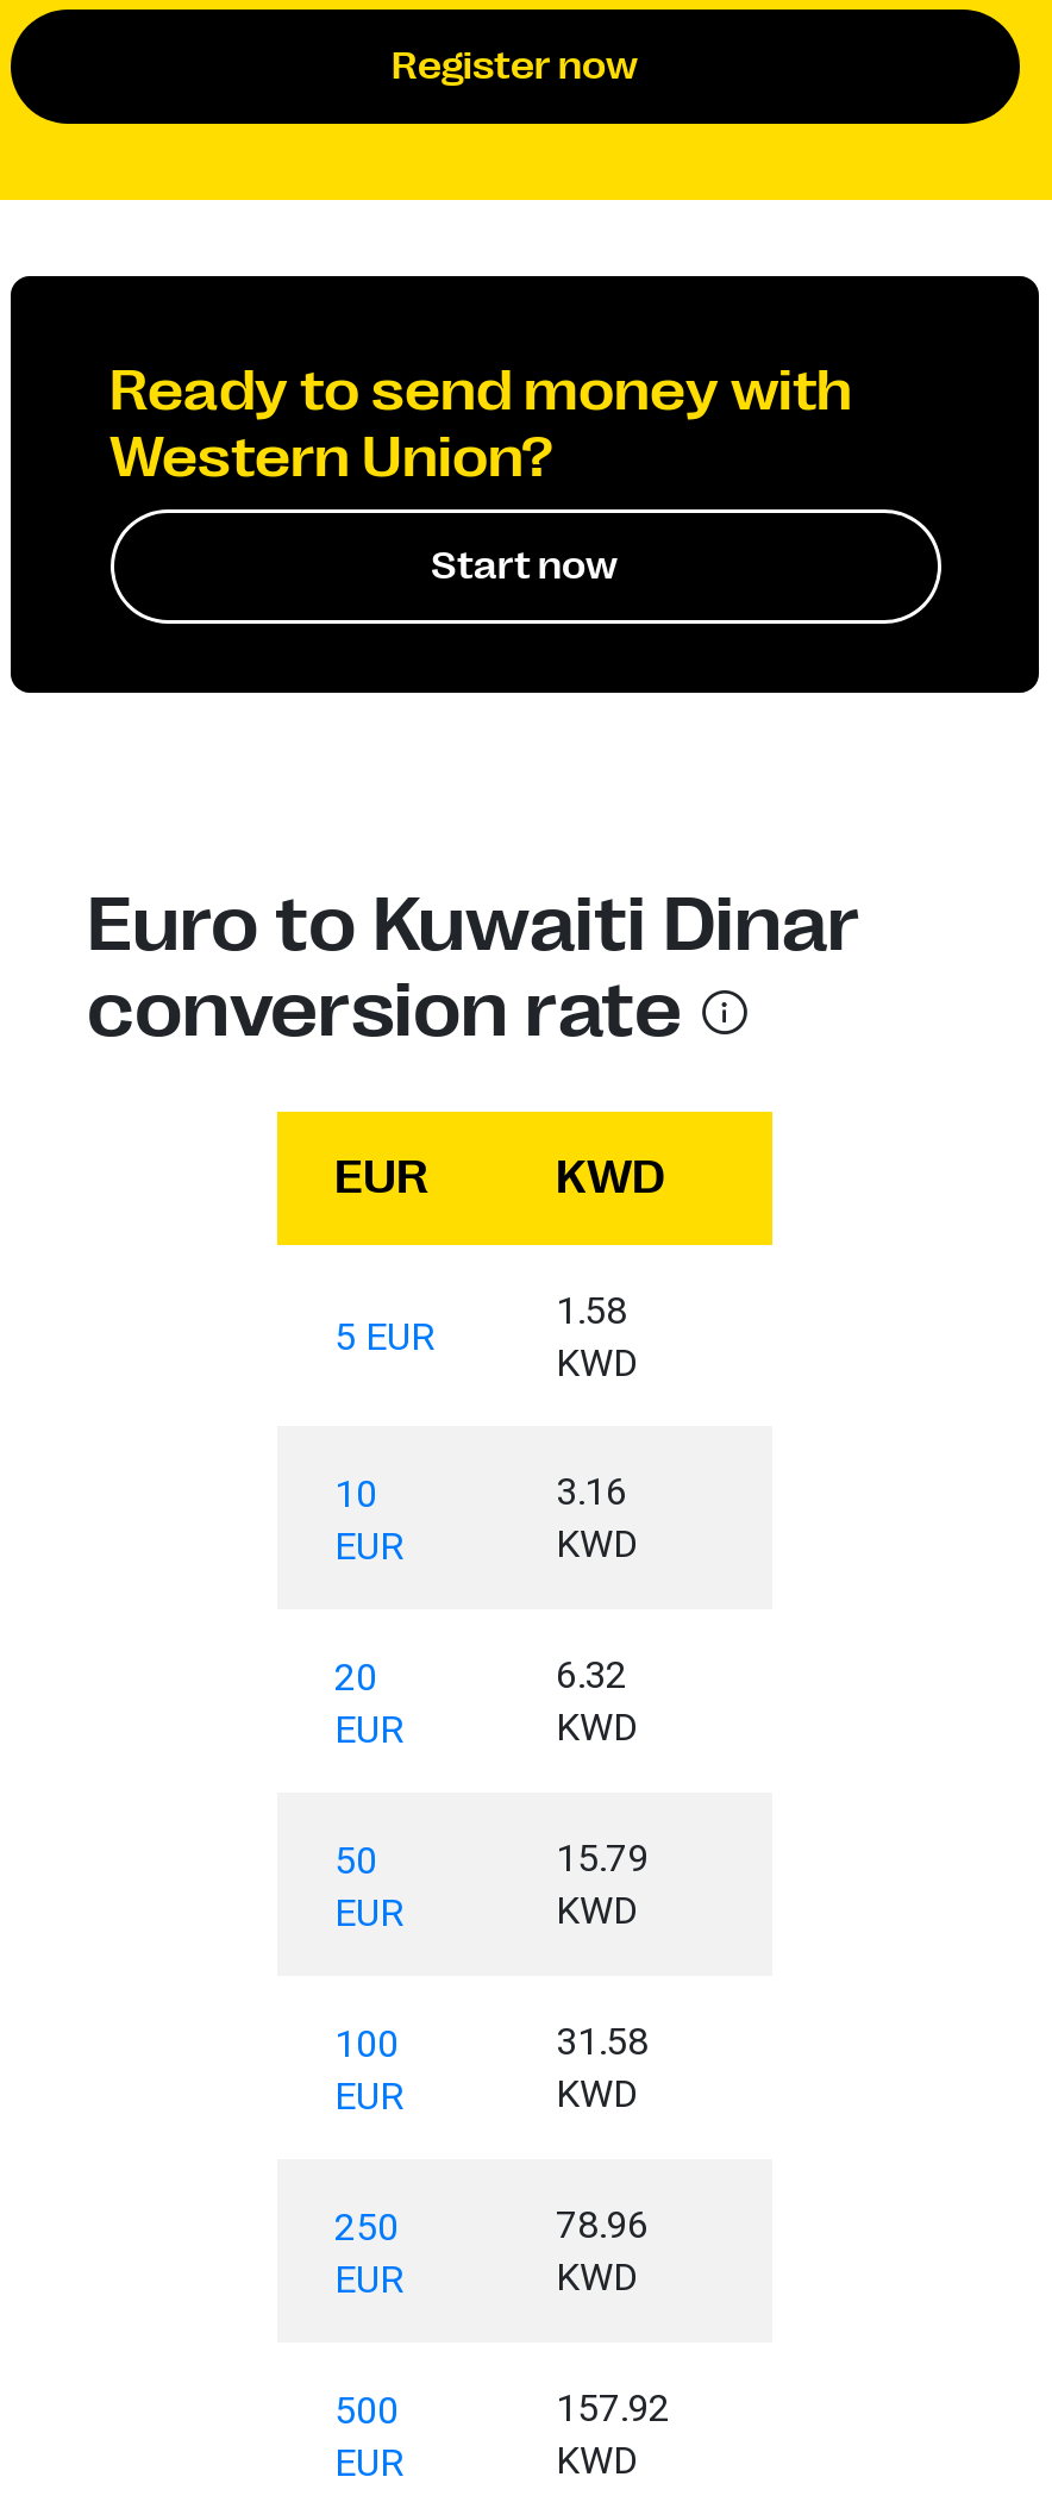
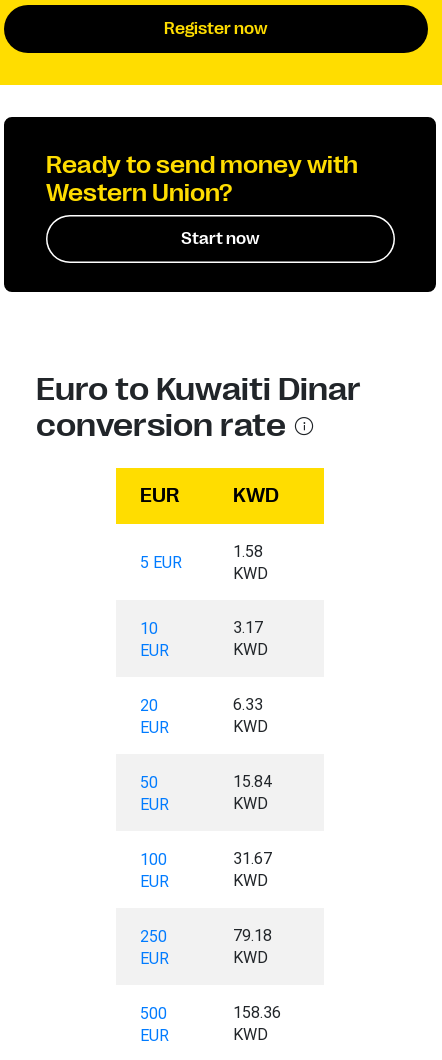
[556,1466,627,1514] 3.16 -> [233,617,263,637] 3.17
[556,1650,627,1697] 6.32 -> [233,694,263,714] 6.33
[556,1833,649,1881] 15.79 -> [233,771,272,791] 15.84
[556,2016,649,2064] 31.58 -> [233,848,272,868] 31.67
[556,2200,649,2247] 78.96 -> [233,925,272,945] 79.18
[556,2383,670,2431] 157.92 -> [233,1002,281,1022] 158.36

